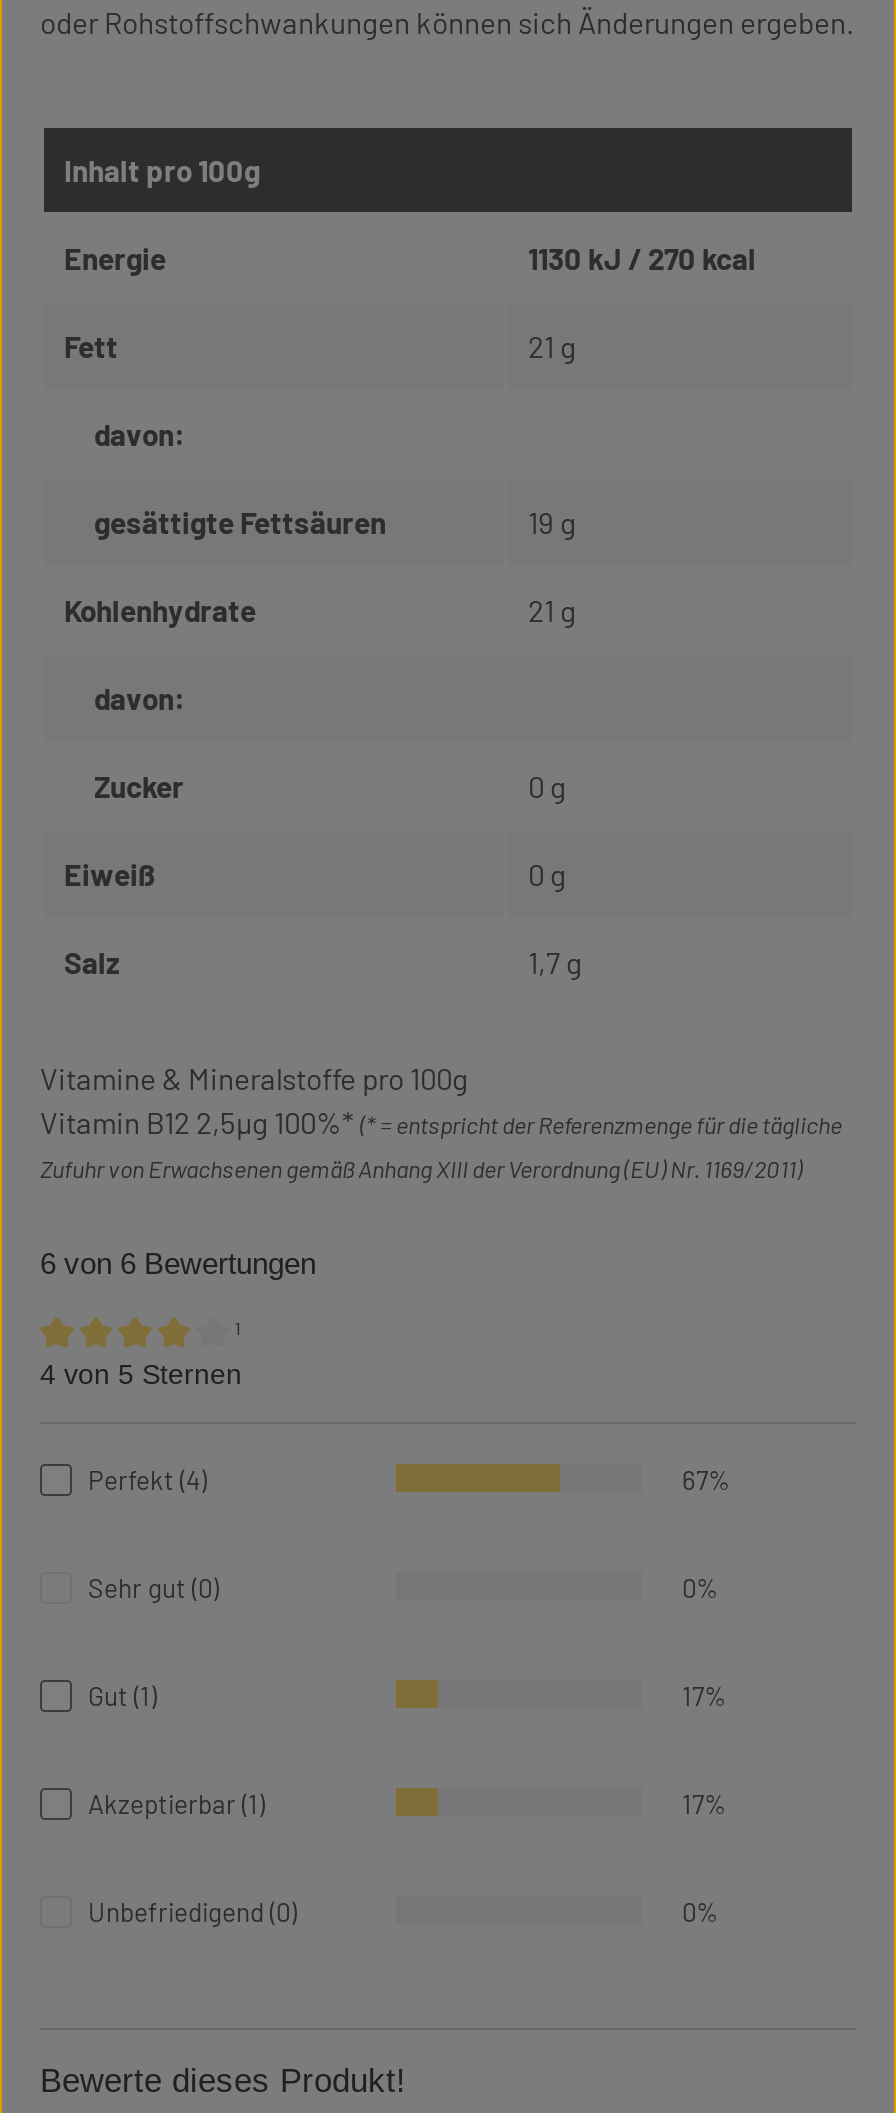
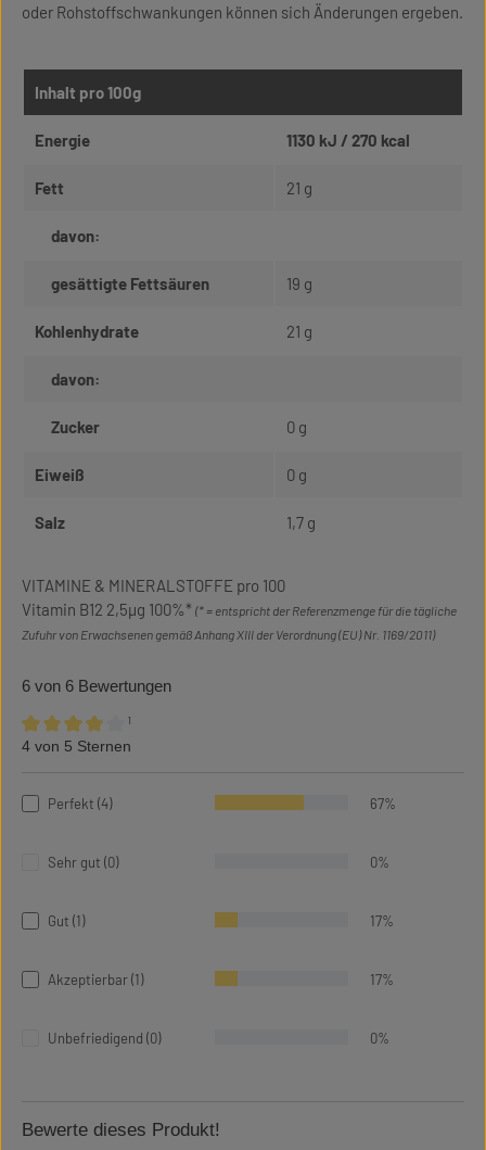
[40,1060,468,1096] Vitamine & Mineralstoffe pro 100g -> [22,576,285,595] VITAMINE & MINERALSTOFFE pro 100

